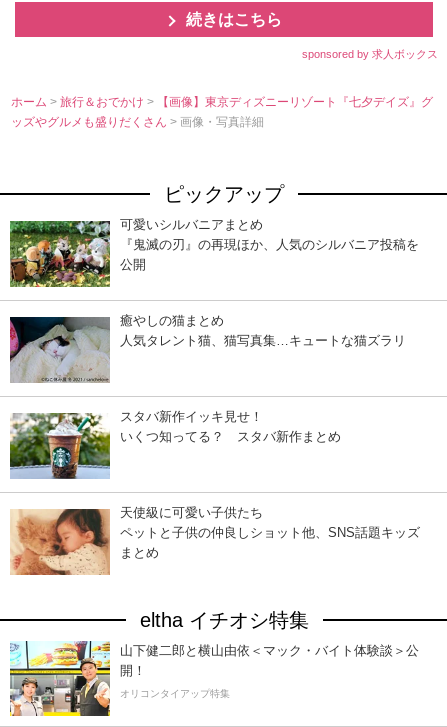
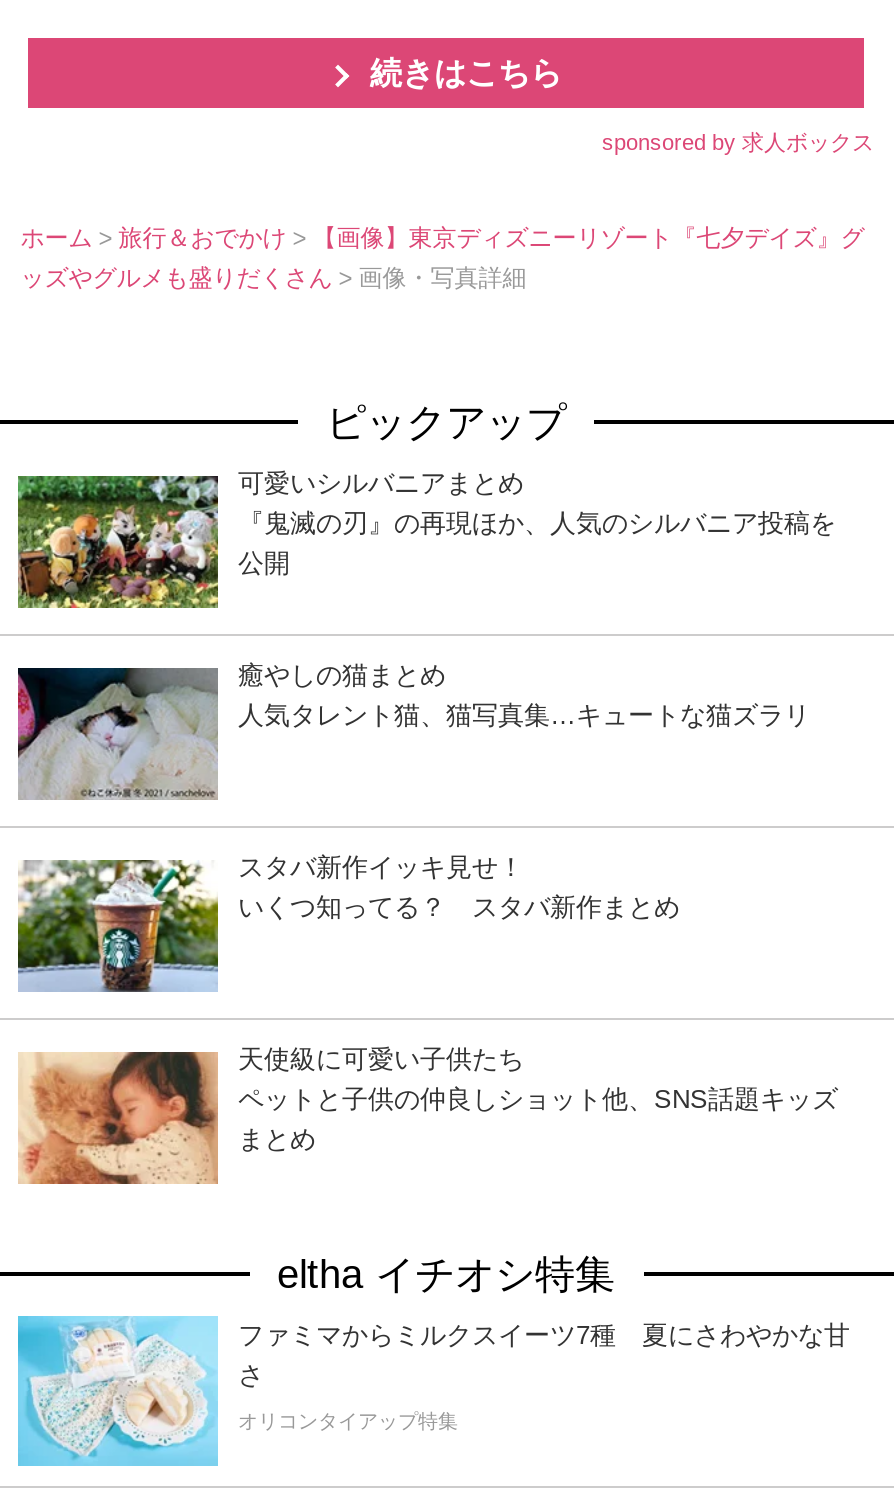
[9,640,419,717] [image] | 山下健二郎と横山由依＜マック・バイト体験談＞公 | 開！ -> [16,1316,850,1468] [image] | ファミマからミルクスイーツ7種 夏にさわやかな甘 | さ

